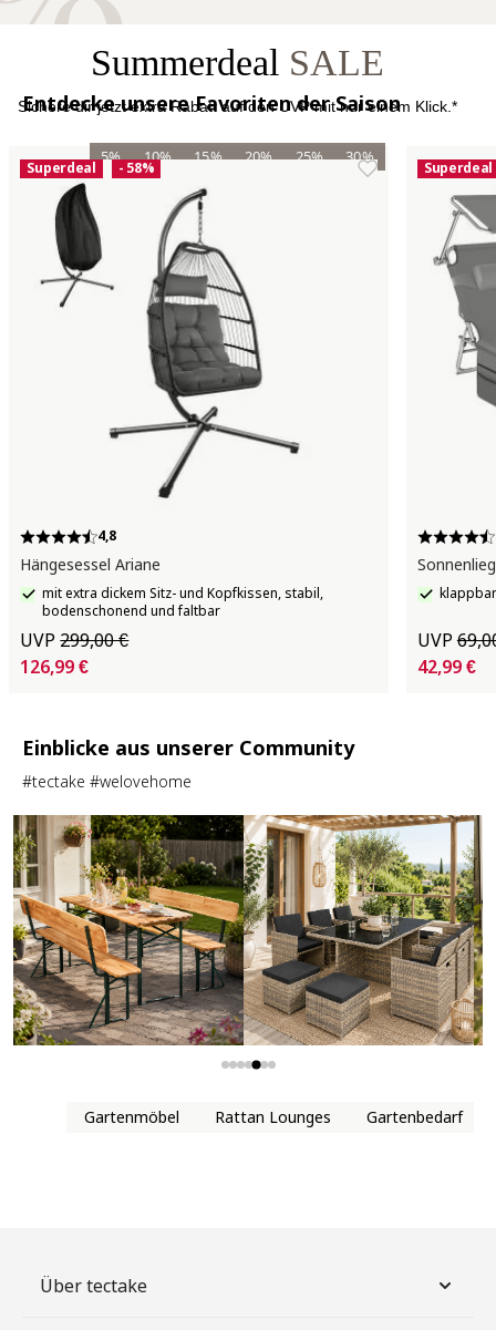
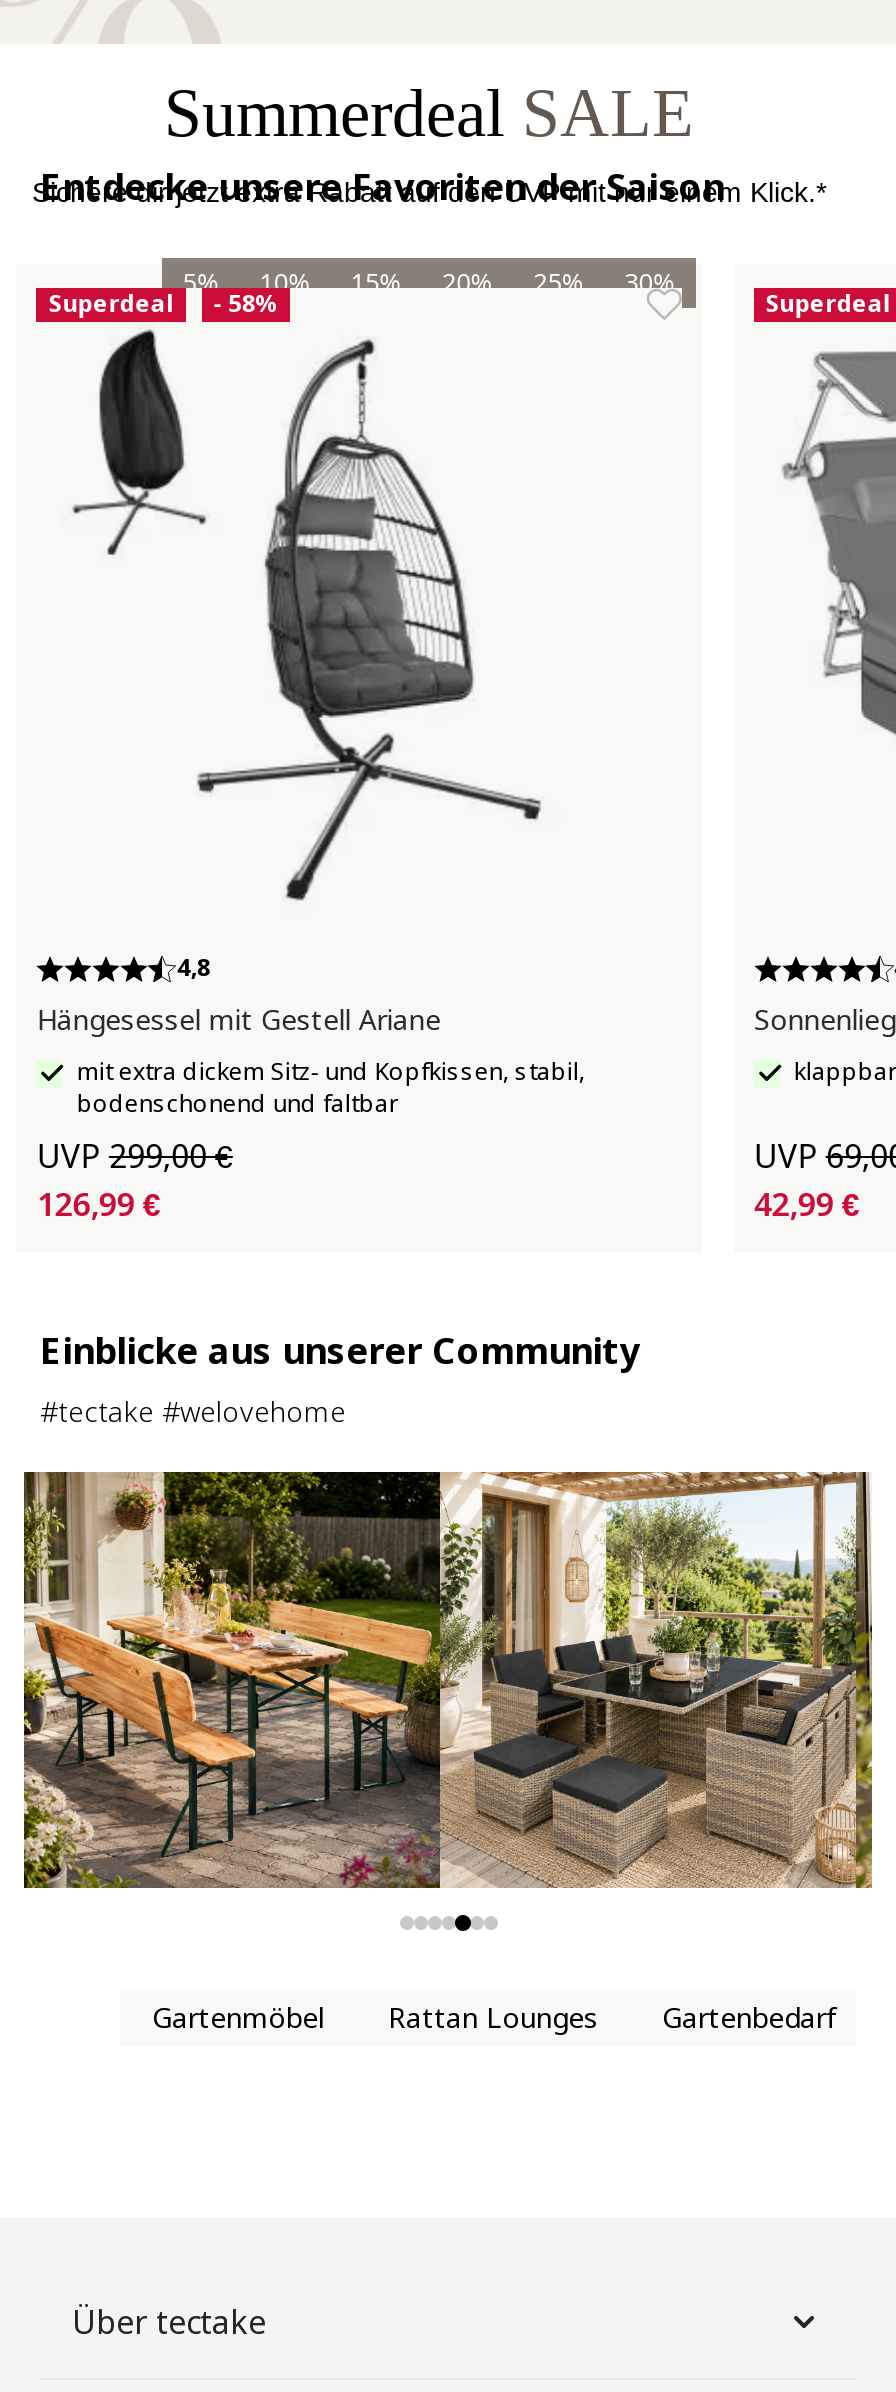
[20,554,161,575] Hängesessel Ariane -> [37,1000,441,1038] Hängesessel mit Gestell Ariane

